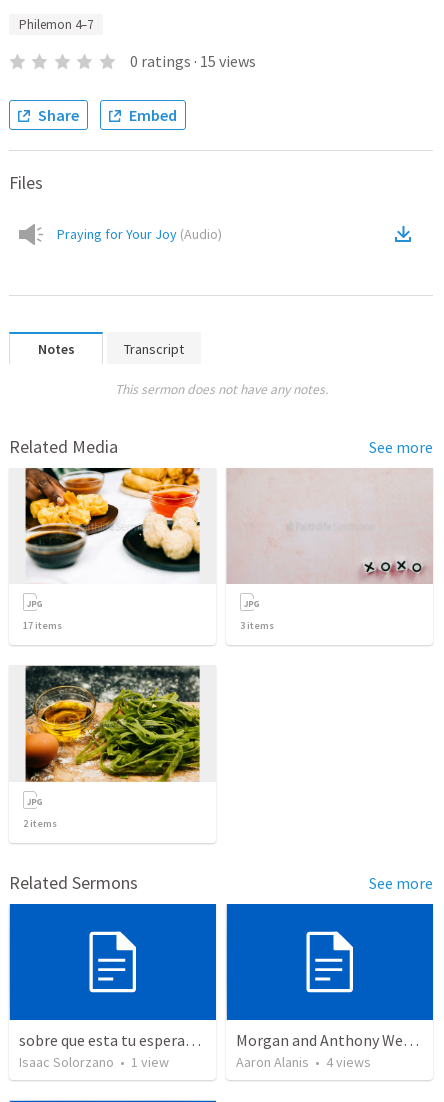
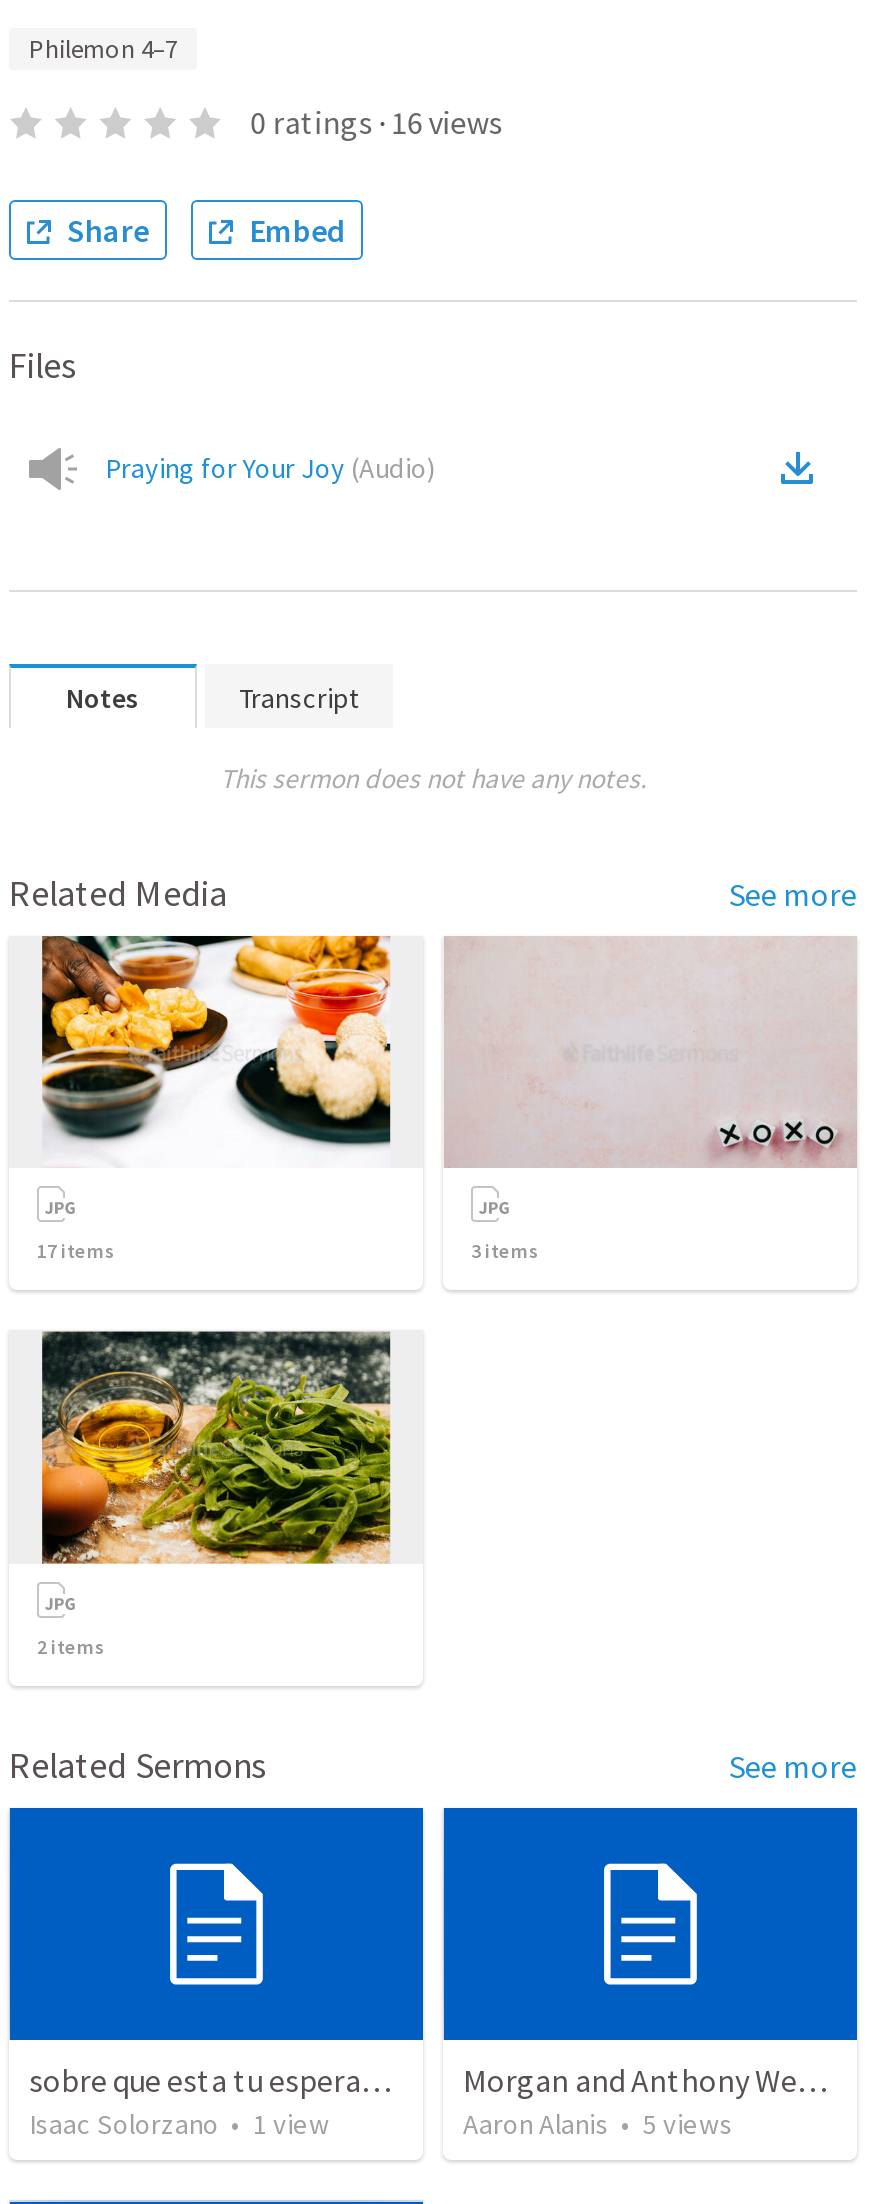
[130,51,256,71] 0 ratings · 15 views -> [250,102,502,142] 0 ratings · 16 views
[236,1053,371,1071] Aaron Alanis • 4 views -> [463,2107,733,2143] Aaron Alanis • 5 views

